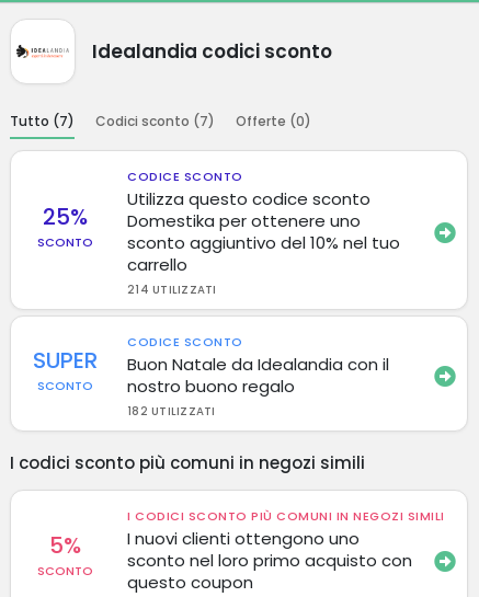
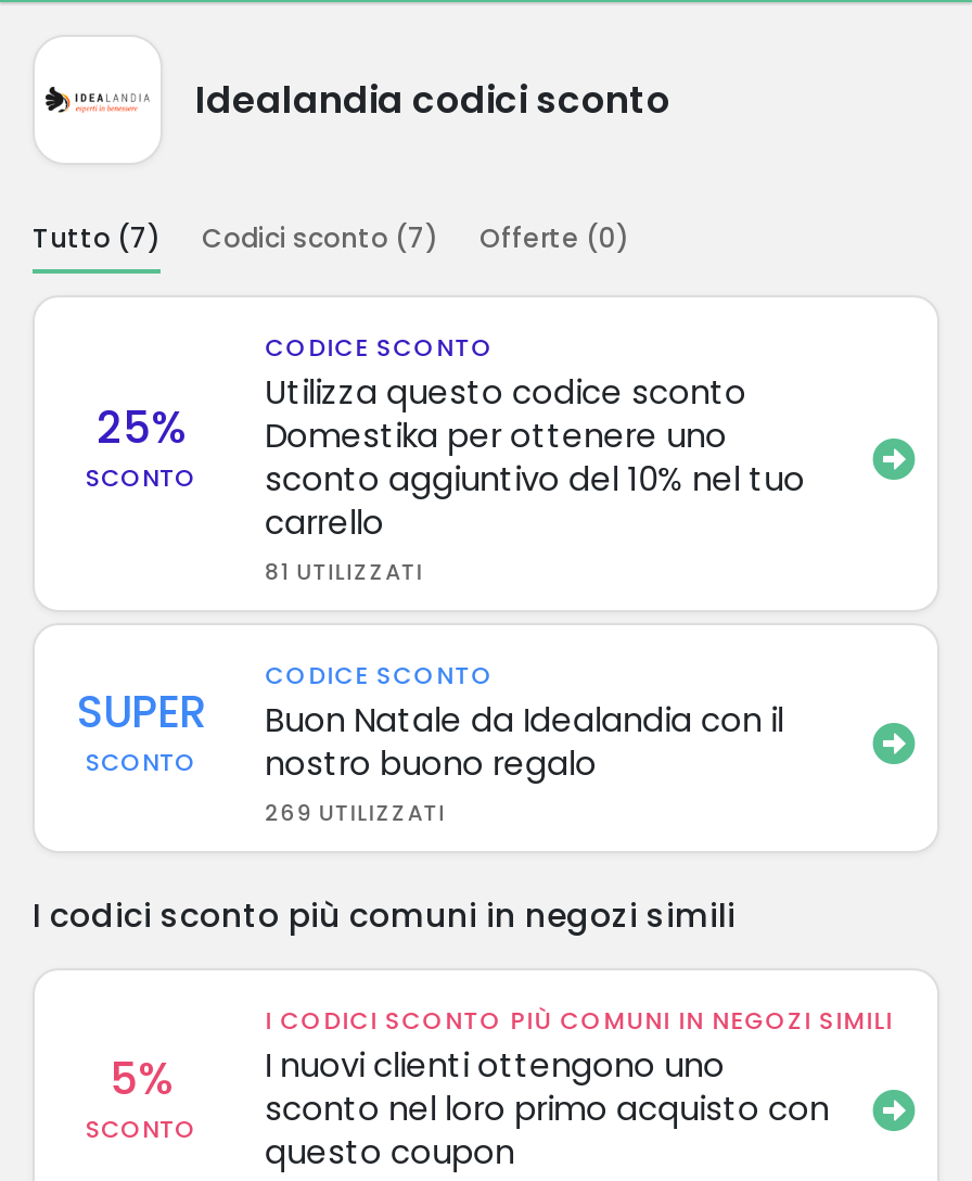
[127,281,217,297] 214 UTILIZZATI -> [265,555,424,587] 81 UTILIZZATI
[127,403,215,419] 182 UTILIZZATI -> [265,796,446,828] 269 UTILIZZATI

